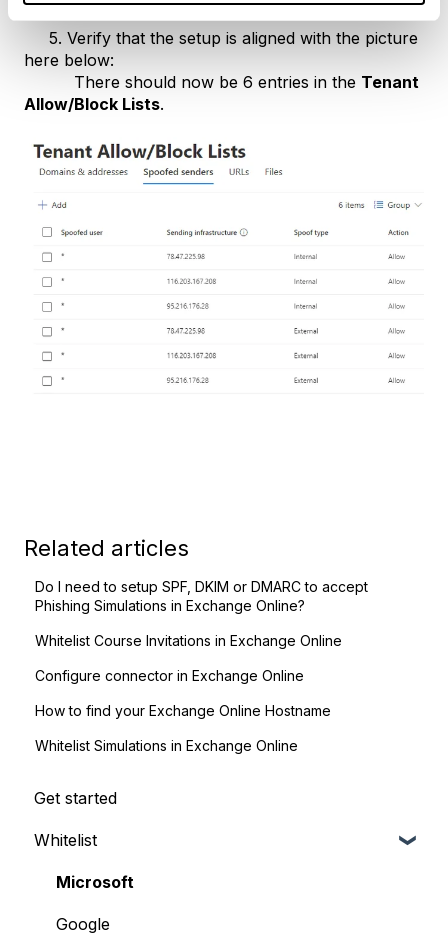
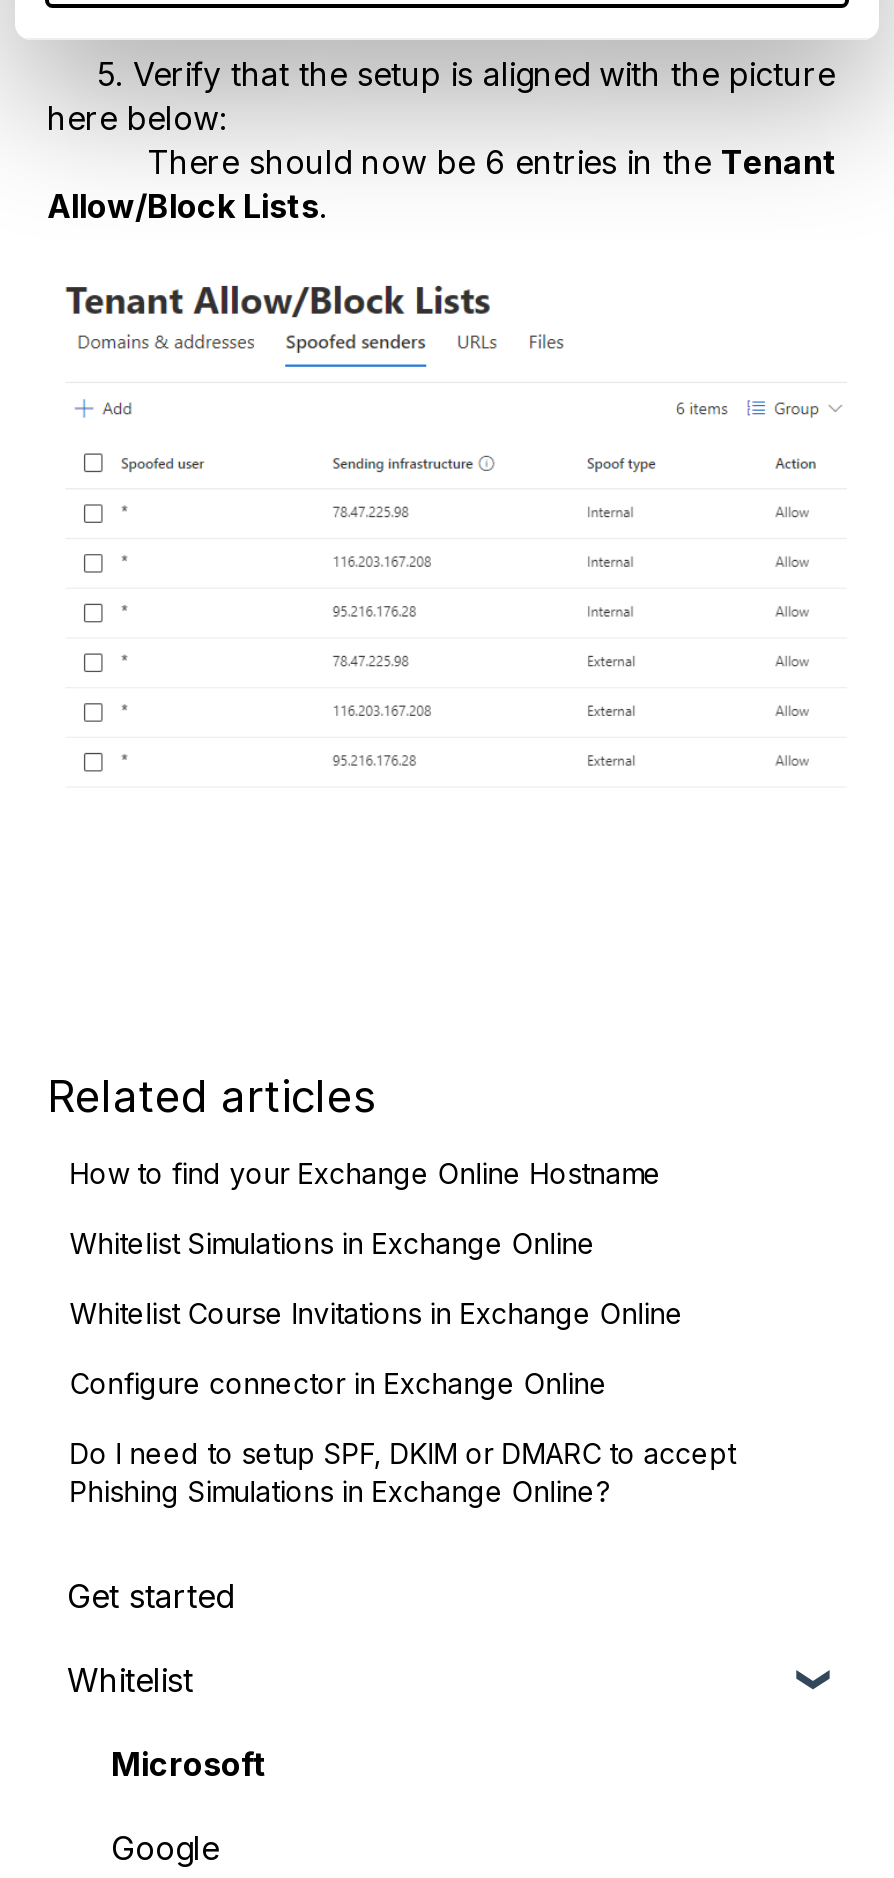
moved [35,578,368,614] -> [69,1436,735,1508]: Do I need to setup SPF, DKIM or DMARC to accept | Phishing Simulations in Exchange Online?
moved [35,632,342,754] -> [69,1156,683,1400]: Whitelist Course Invitations in Exchange Online | Configure connector in Exchange Online | How to find your Exchange Online Hostname | Whitelist Simulations in Exchange Online

